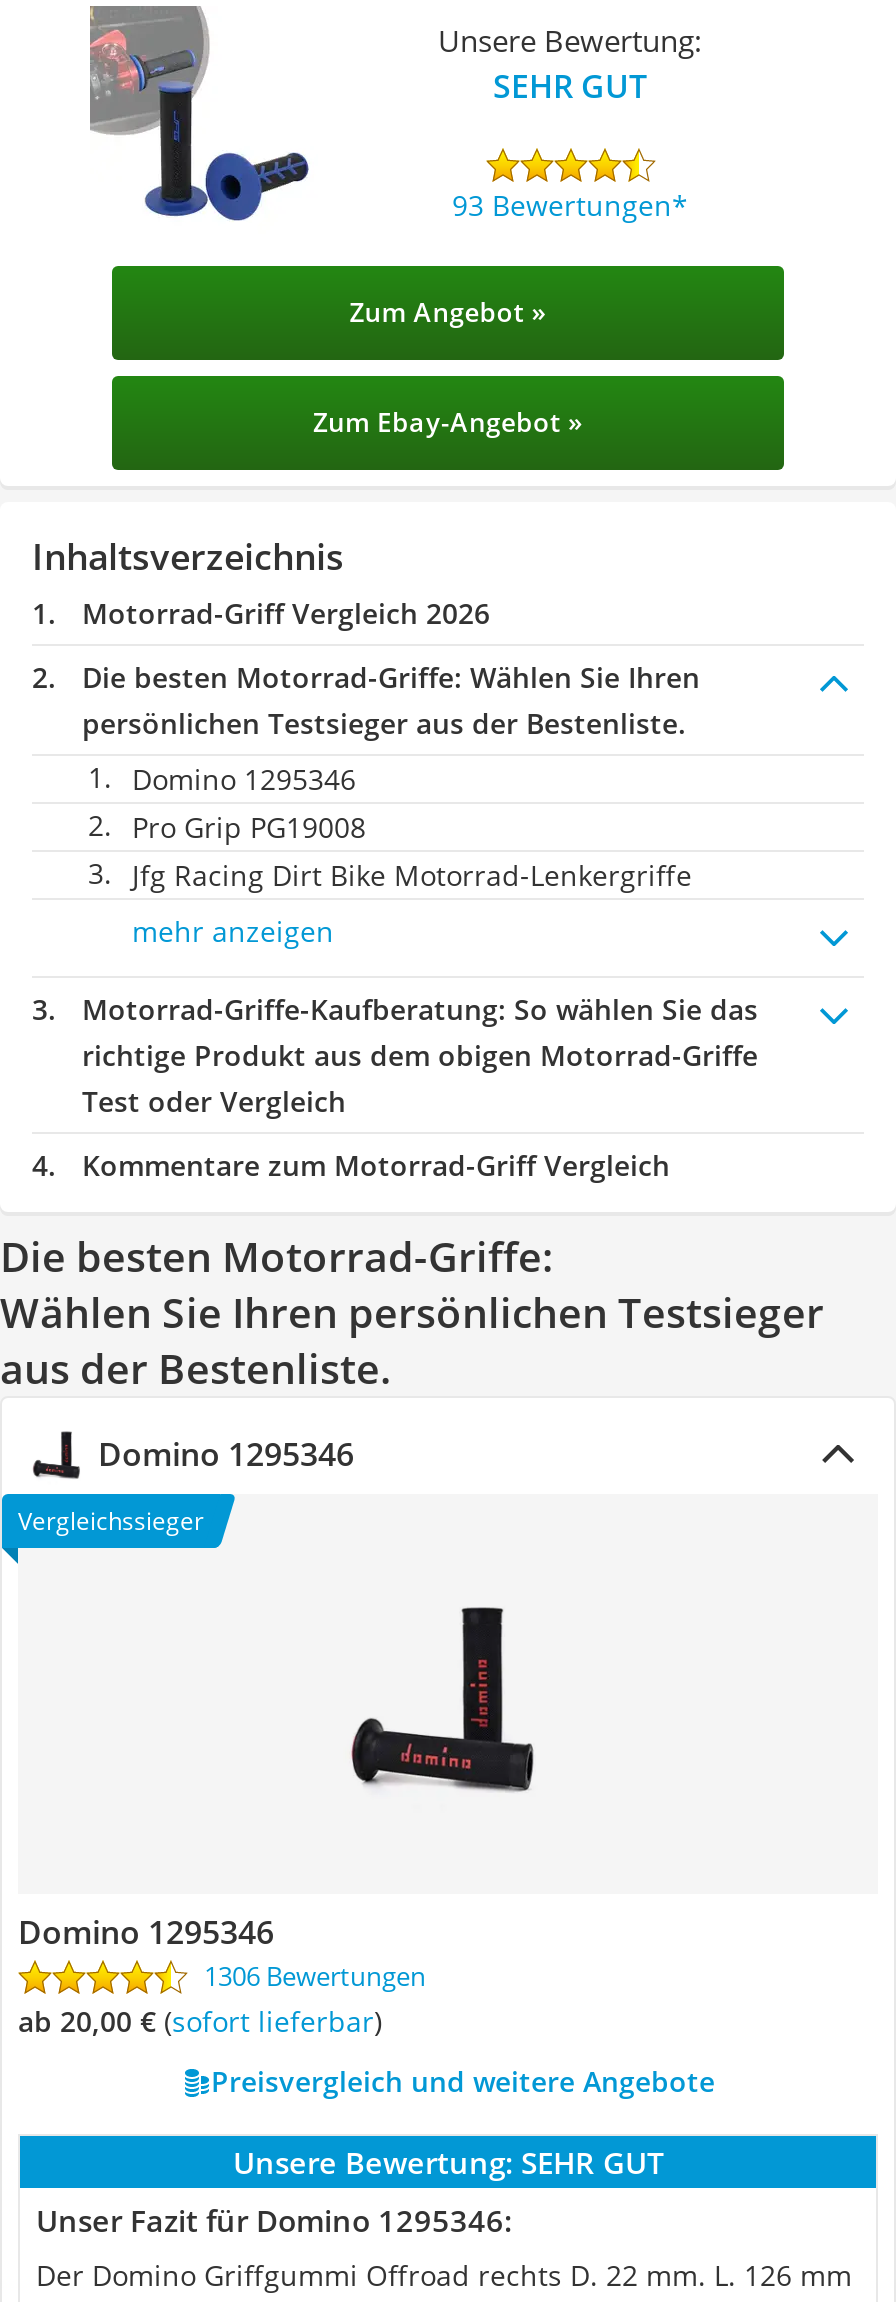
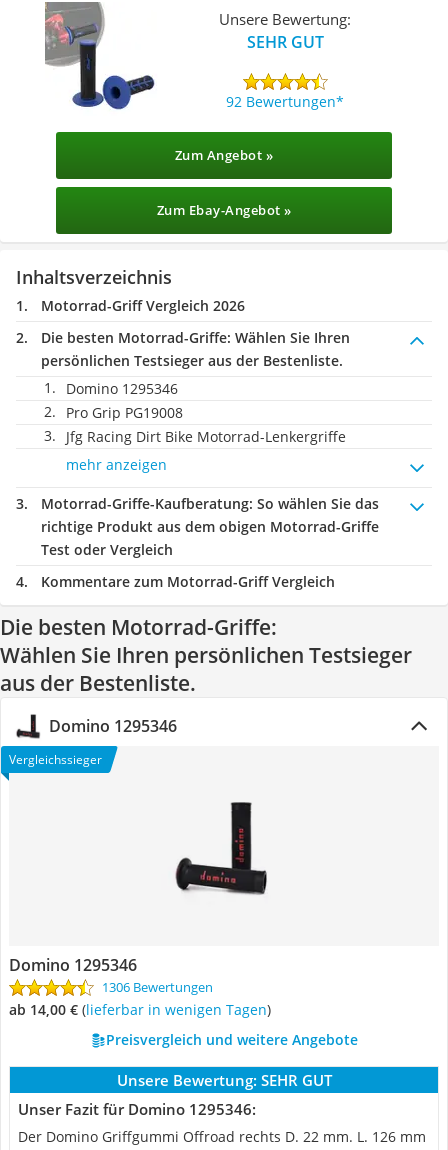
[452,185,672,223] 93 Bewertungen -> [226,91,336,110] 92 Bewertungen
[18,2002,382,2040] ab 20,00 €( Sofort lieferbar) -> [9,1000,271,1019] ab 14,00 €( Lieferbar in wenigen Tagen)

